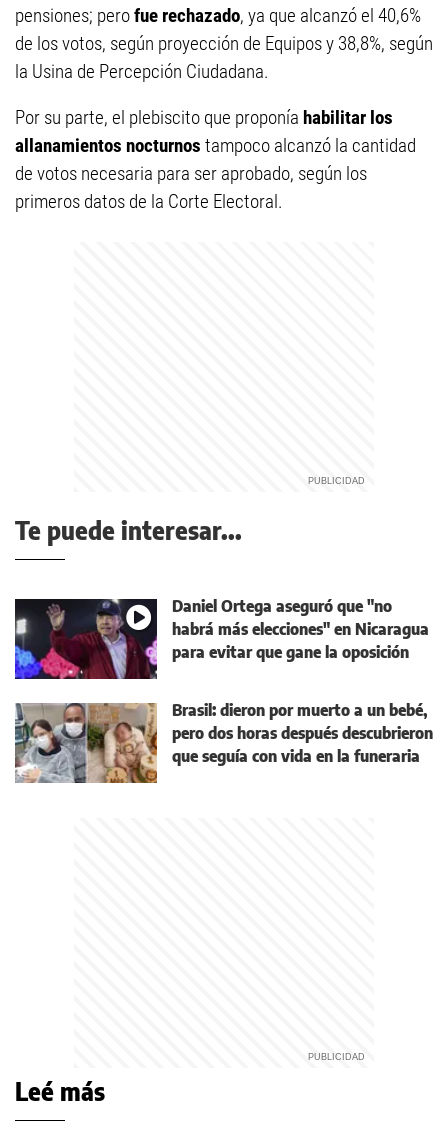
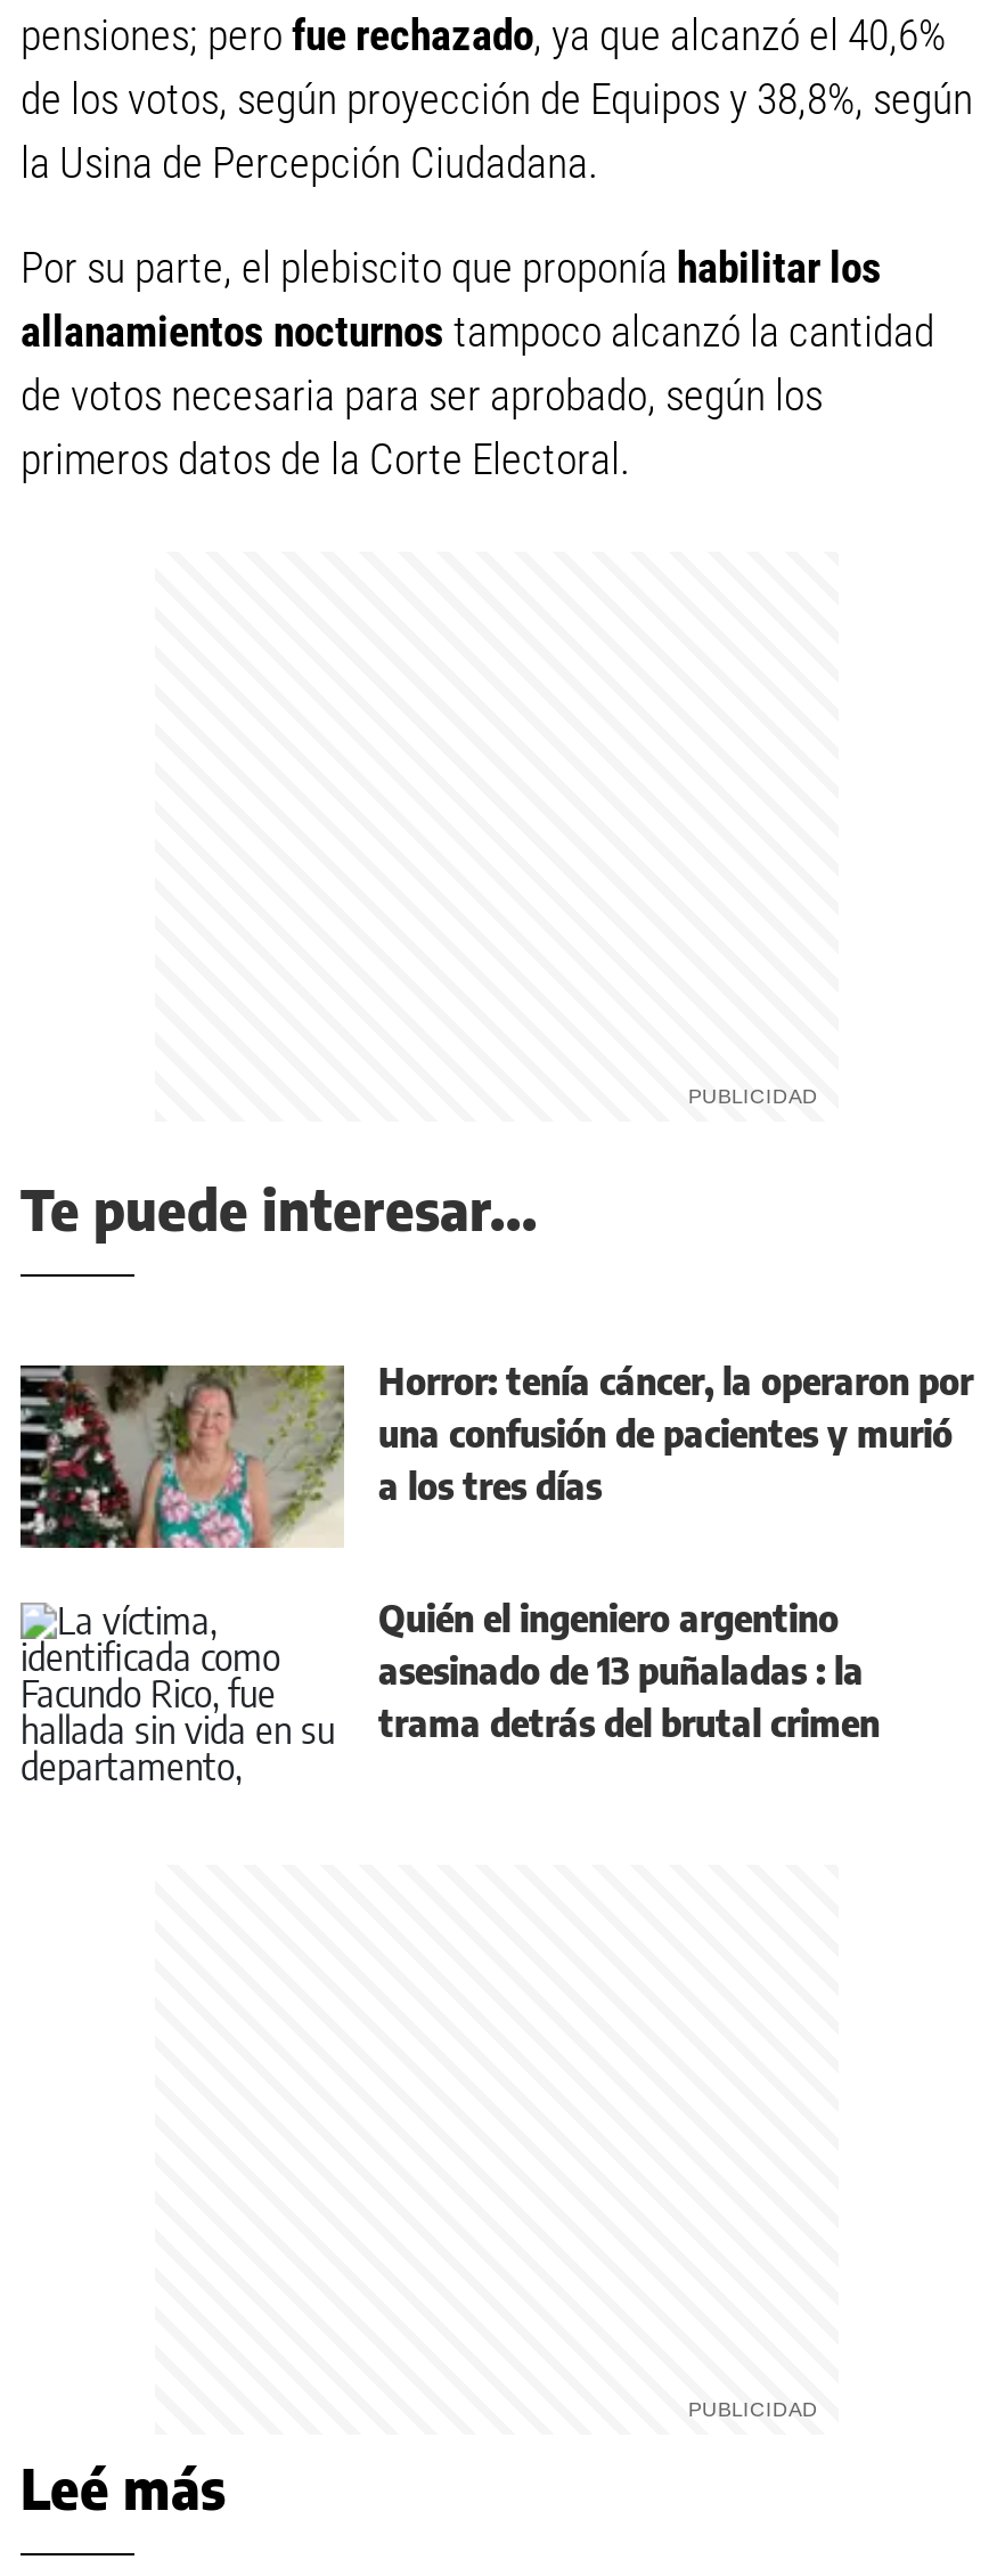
[14,596,429,680] [image] | Daniel Ortega aseguró que "no | habrá más elecciones" en Nicaragua | para evitar que gane la oposición -> [18,1358,973,1550] [image] | Horror: tenía cáncer, la operaron por | una confusión de pacientes y murió | a los tres días
[14,700,433,784] [image] | Brasil: dieron por muerto a un bebé, | pero dos horas después descubrieron | que seguía con vida en la funeraria -> [21,1596,880,1785] [image] | Quién el ingeniero argentino | asesinado de 13 puñaladas : la | trama detrás del brutal crimen

